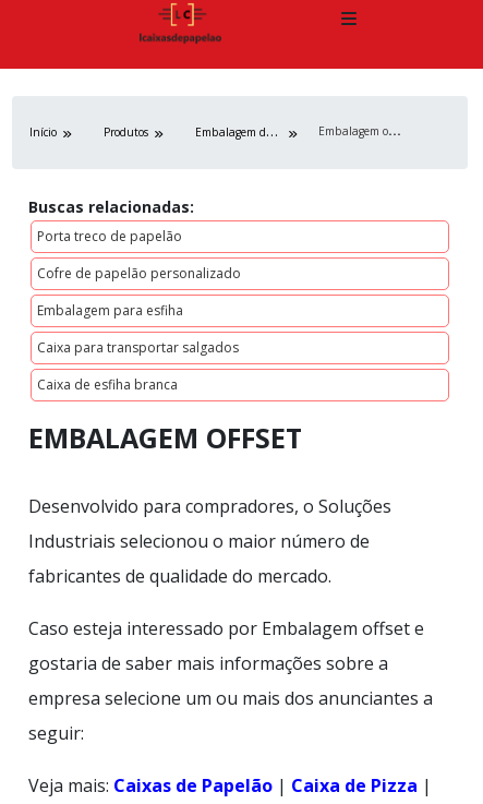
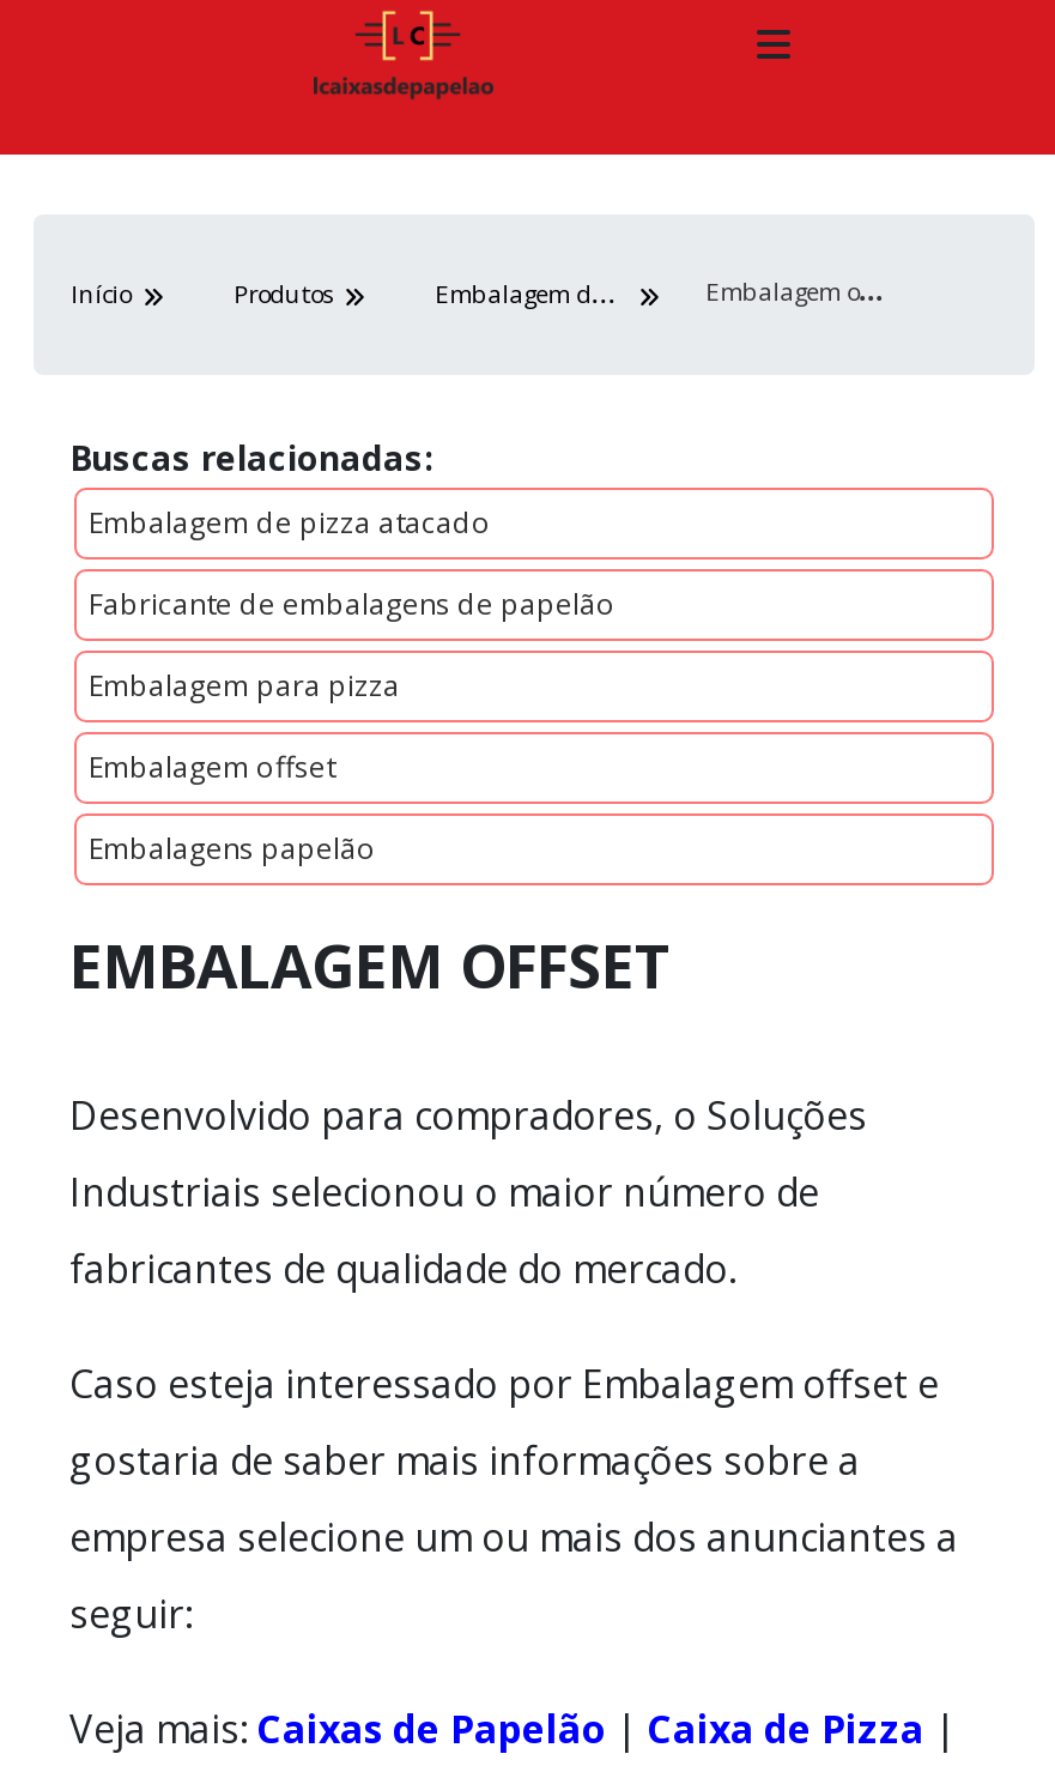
[37,227,182,245] Porta treco de papelão -> [89,502,491,542] Embalagem de pizza atacado
[37,264,241,282] Cofre de papelão personalizado -> [89,583,616,624] Fabricante de embalagens de papelão
[37,301,183,319] Embalagem para esfiha -> [89,664,400,705] Embalagem para pizza
[37,338,239,357] Caixa para transportar salgados -> [89,746,335,787] Embalagem offset
[37,375,178,394] Caixa de esfiha branca -> [89,827,376,868] Embalagens papelão

